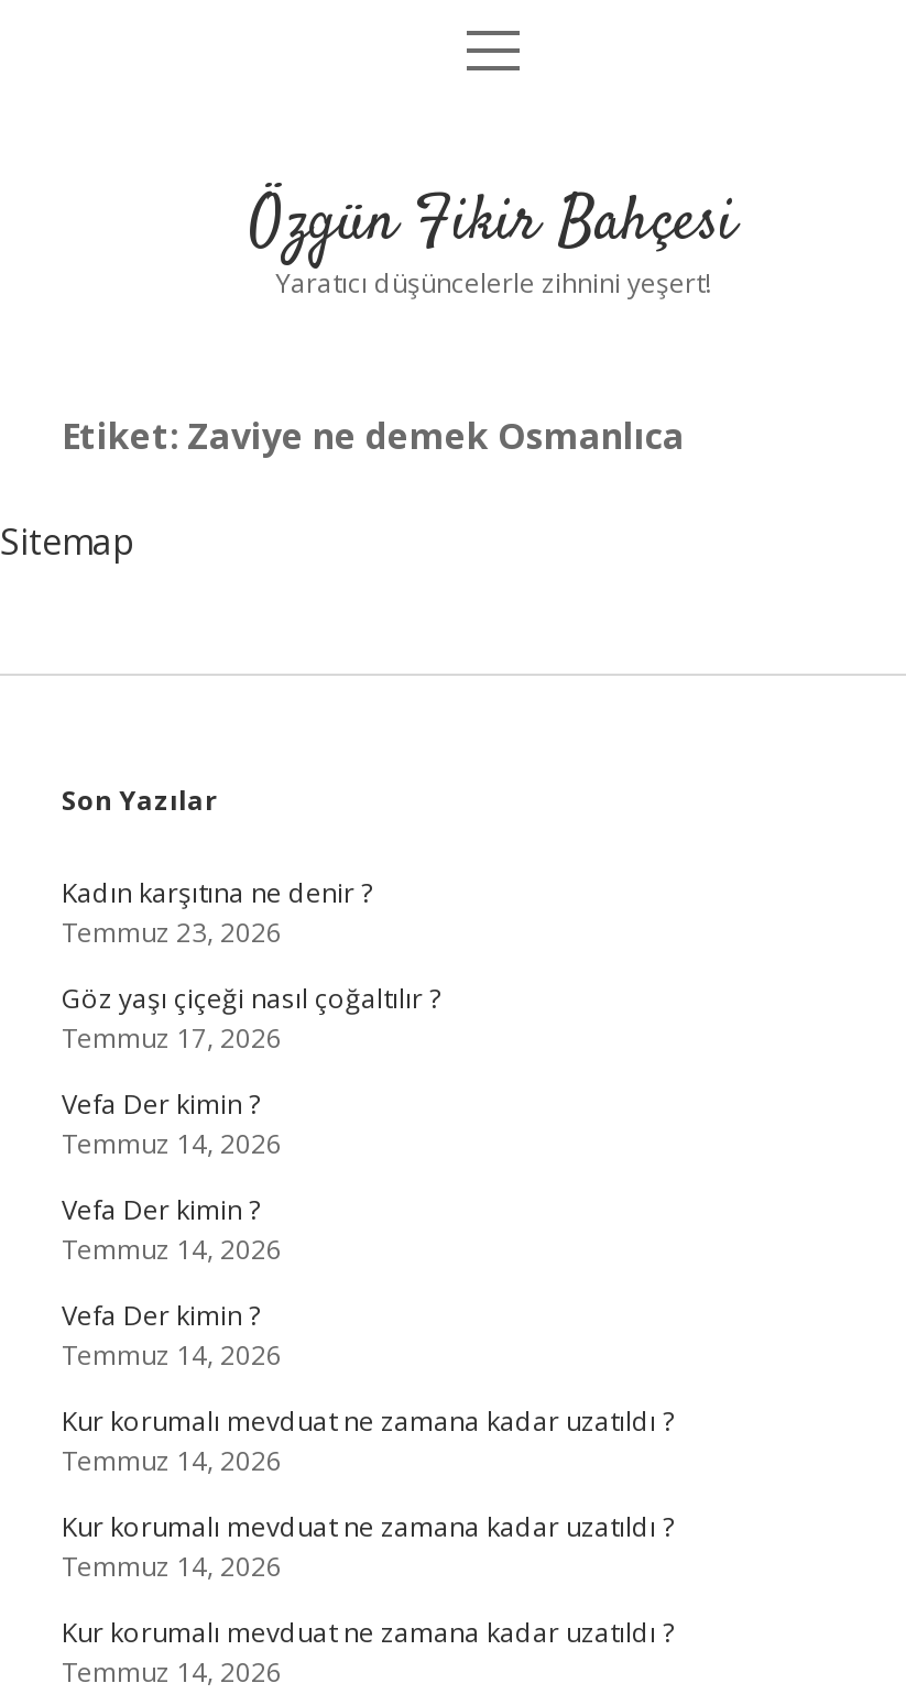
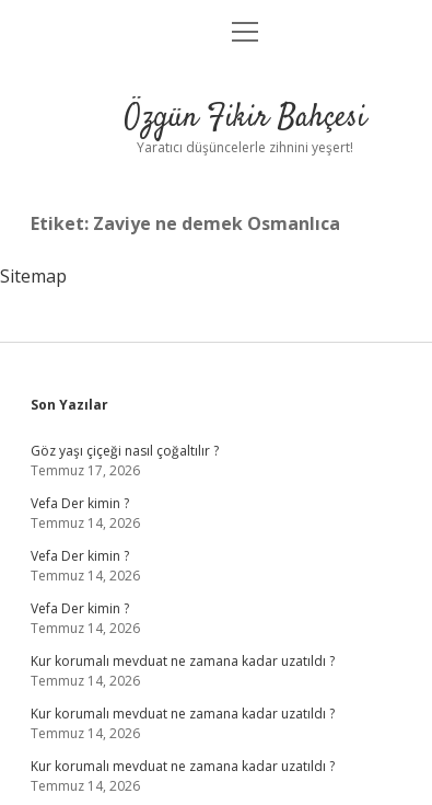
[62,874,372,951] Kadın karşıtına ne denir ? | Temmuz 23, 2026 -> none

